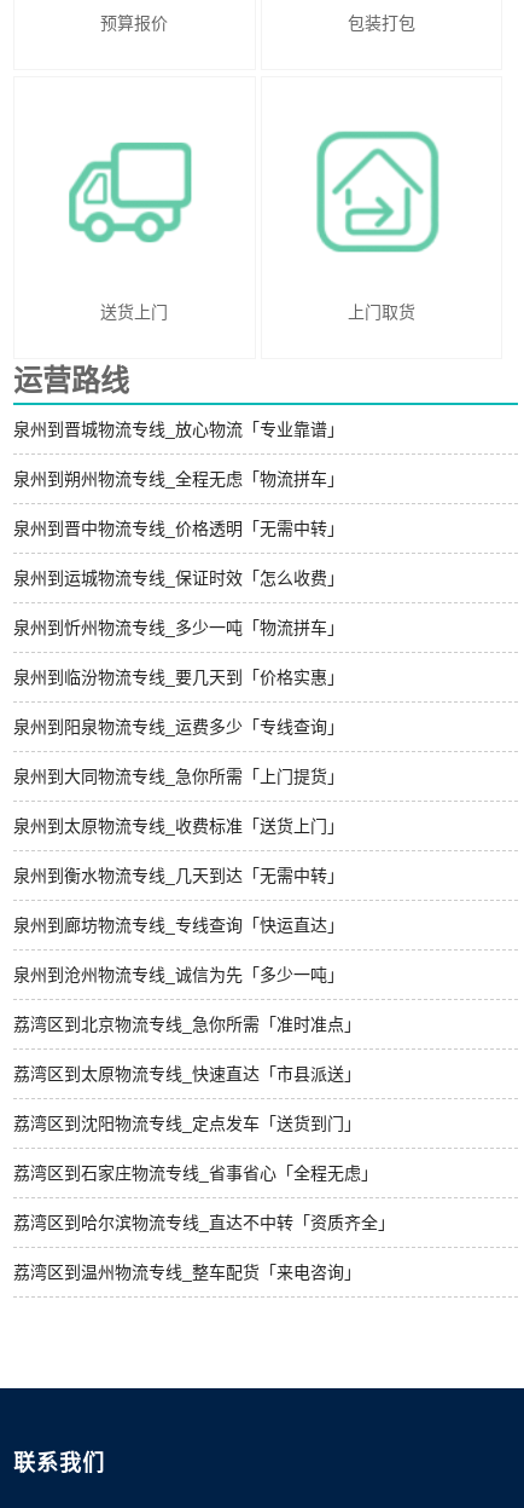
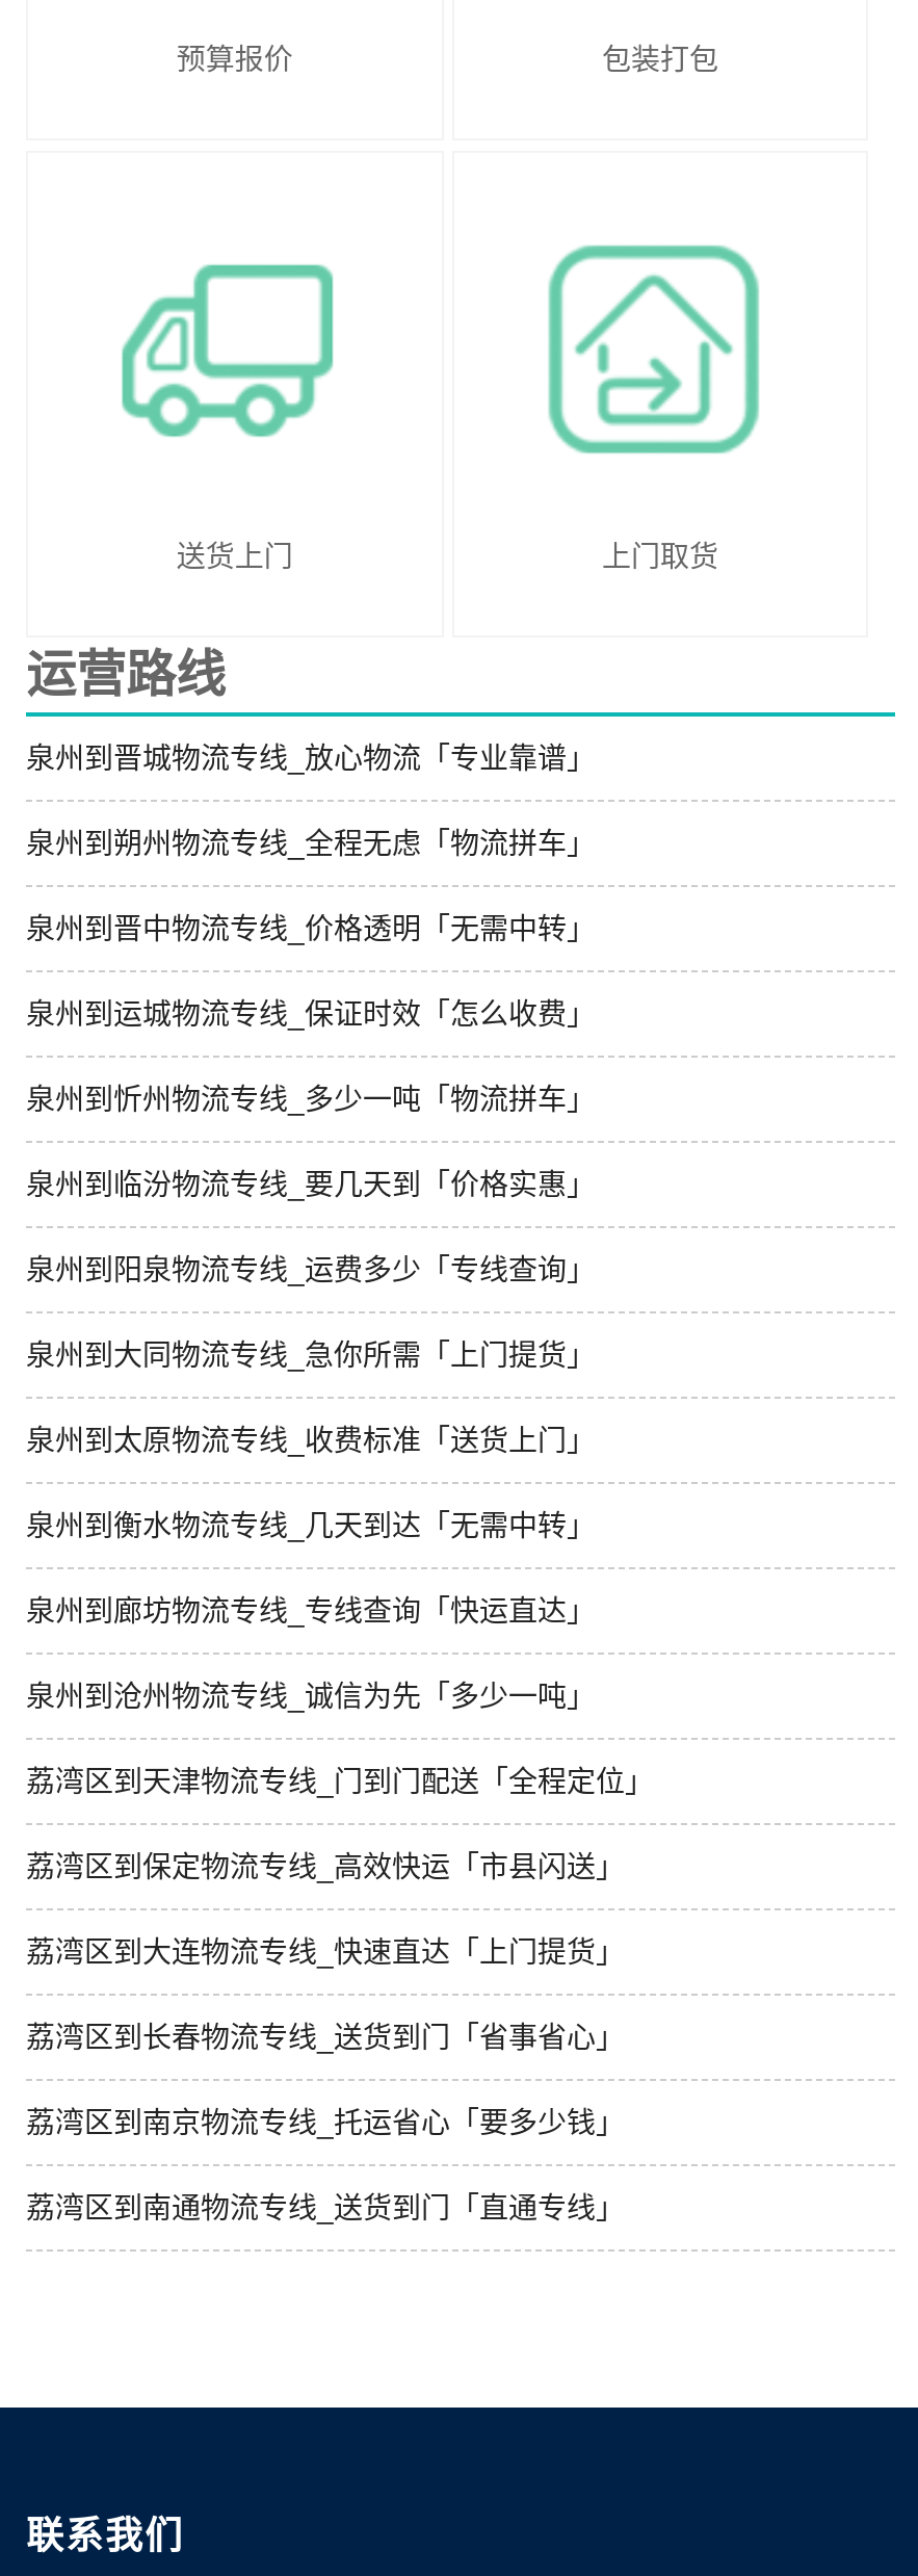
[13,1015,361,1034] 荔湾区到北京物流专线_急你所需「准时准点」 -> [26,1765,654,1798] 荔湾区到天津物流专线_门到门配送「全程定位」
[13,1064,361,1084] 荔湾区到太原物流专线_快速直达「市县派送」 -> [26,1850,625,1884] 荔湾区到保定物流专线_高效快运「市县闪送」
[13,1114,361,1133] 荔湾区到沈阳物流专线_定点发车「送货到门」 -> [26,1936,625,1969] 荔湾区到大连物流专线_快速直达「上门提货」
[13,1163,378,1183] 荔湾区到石家庄物流专线_省事省心「全程无虑」 -> [26,2021,625,2054] 荔湾区到长春物流专线_送货到门「省事省心」
[13,1213,395,1232] 荔湾区到哈尔滨物流专线_直达不中转「资质齐全」 -> [26,2106,625,2139] 荔湾区到南京物流专线_托运省心「要多少钱」
[13,1263,361,1282] 荔湾区到温州物流专线_整车配货「来电咨询」 -> [26,2191,625,2225] 荔湾区到南通物流专线_送货到门「直通专线」

